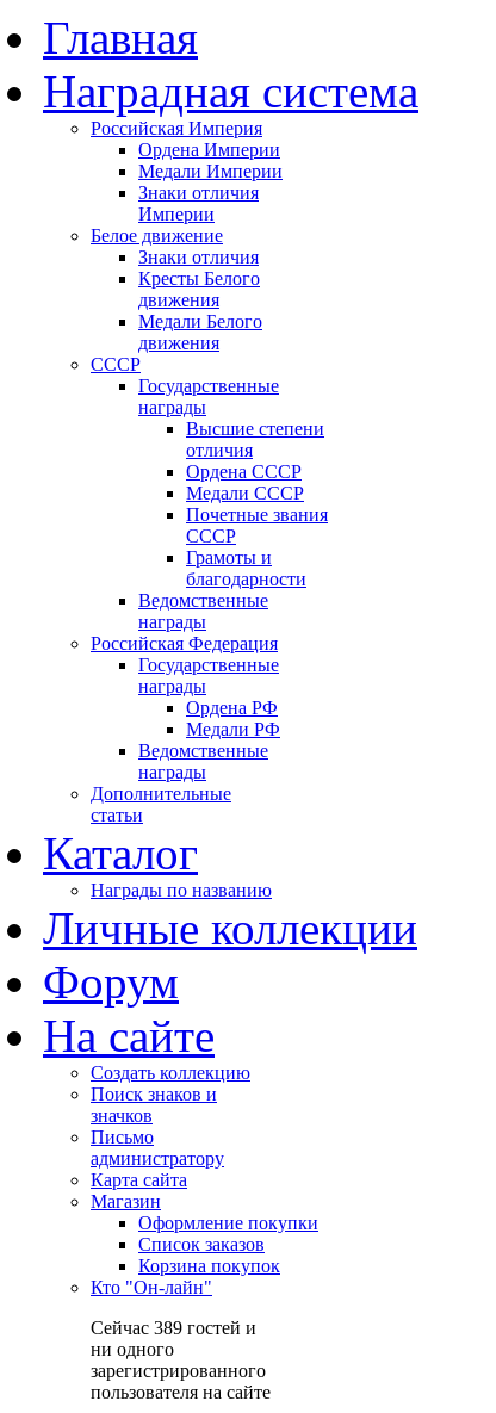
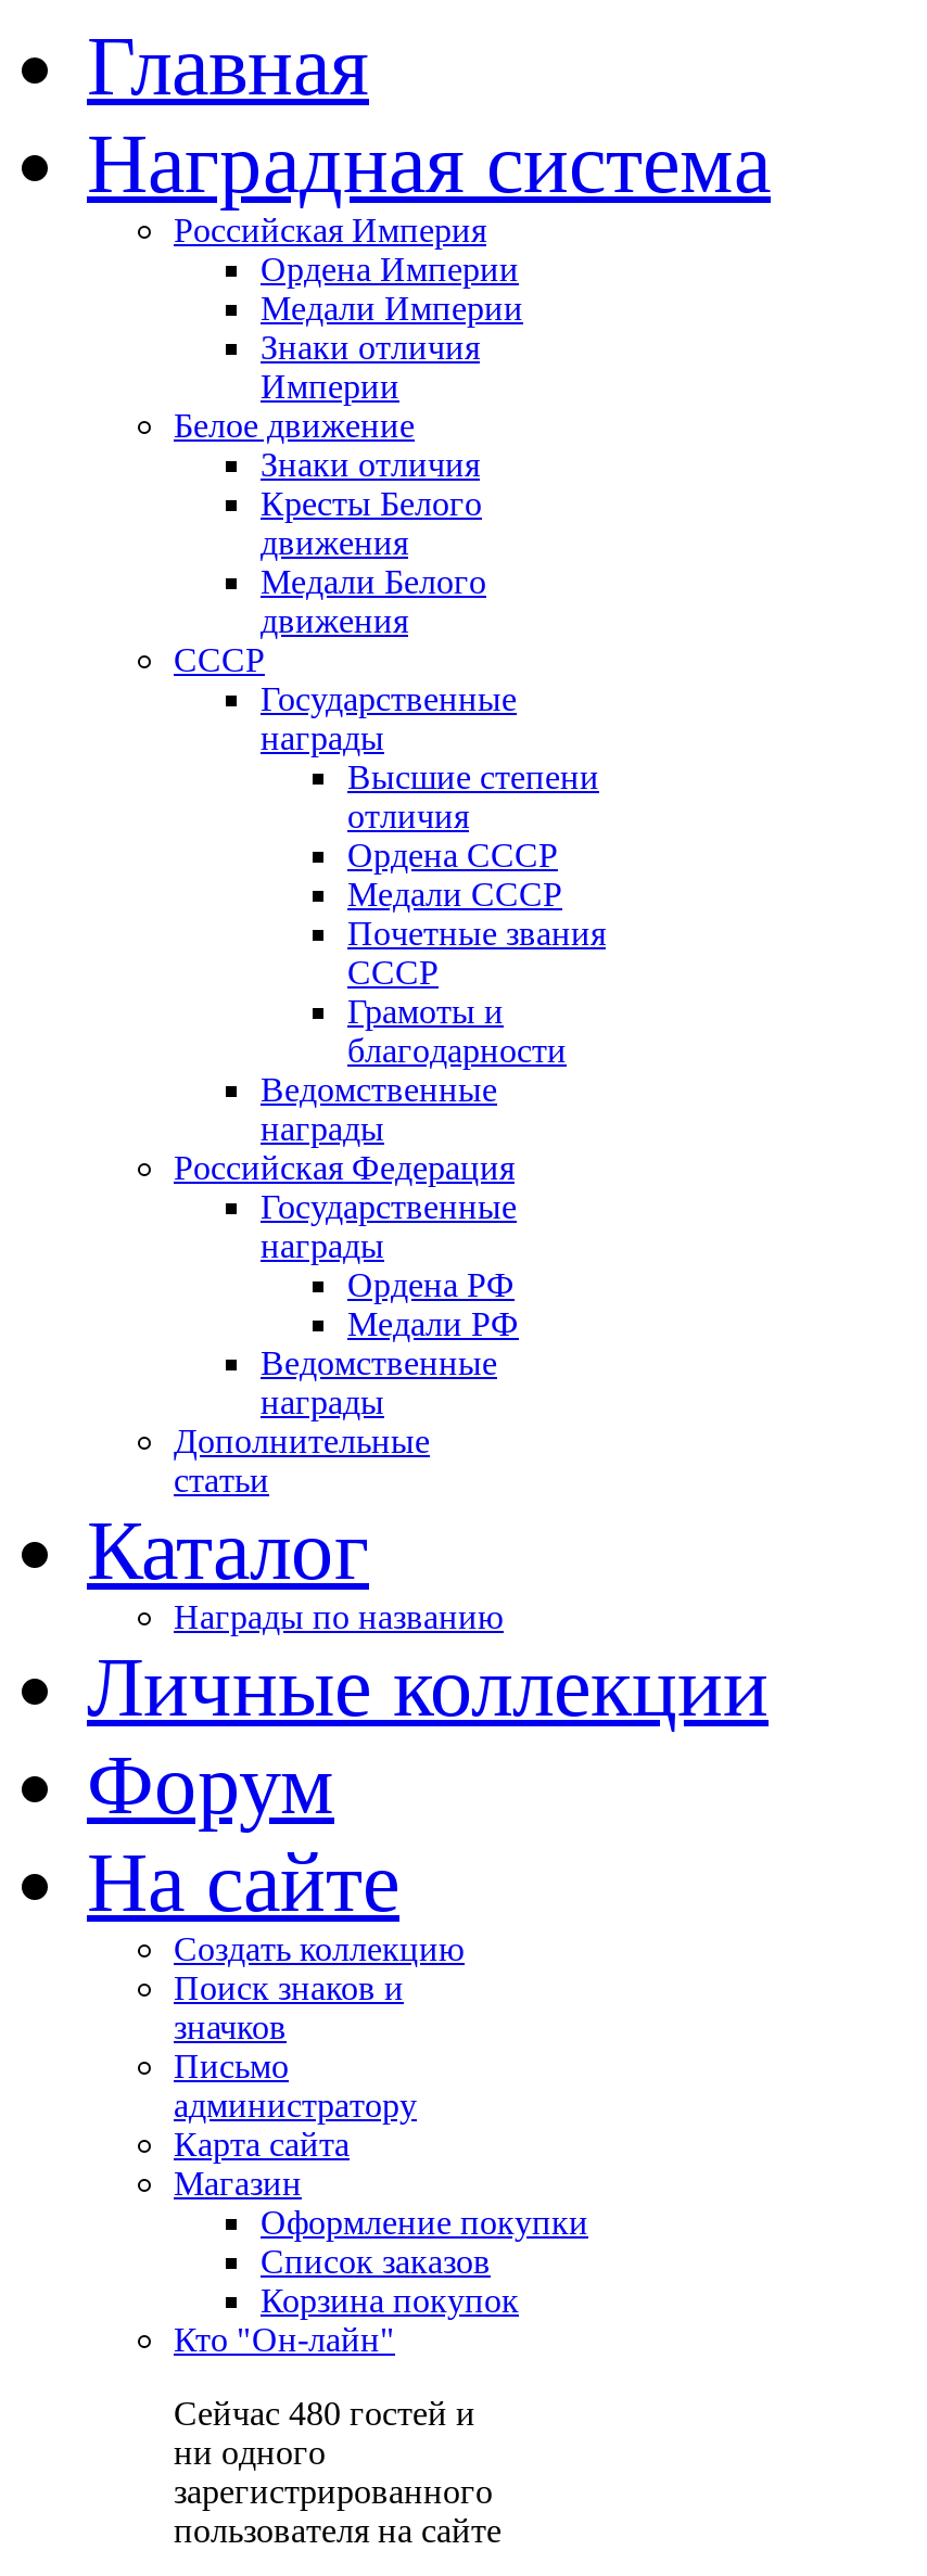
[91,1318,256,1338] Сейчас 389 гостей и -> [174,2395,475,2432] Сейчас 480 гостей и

